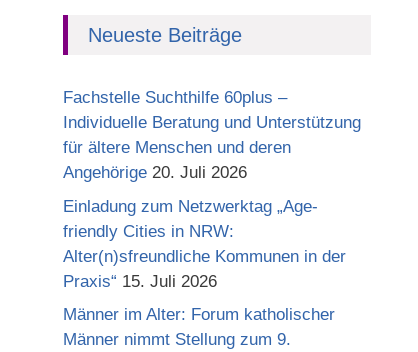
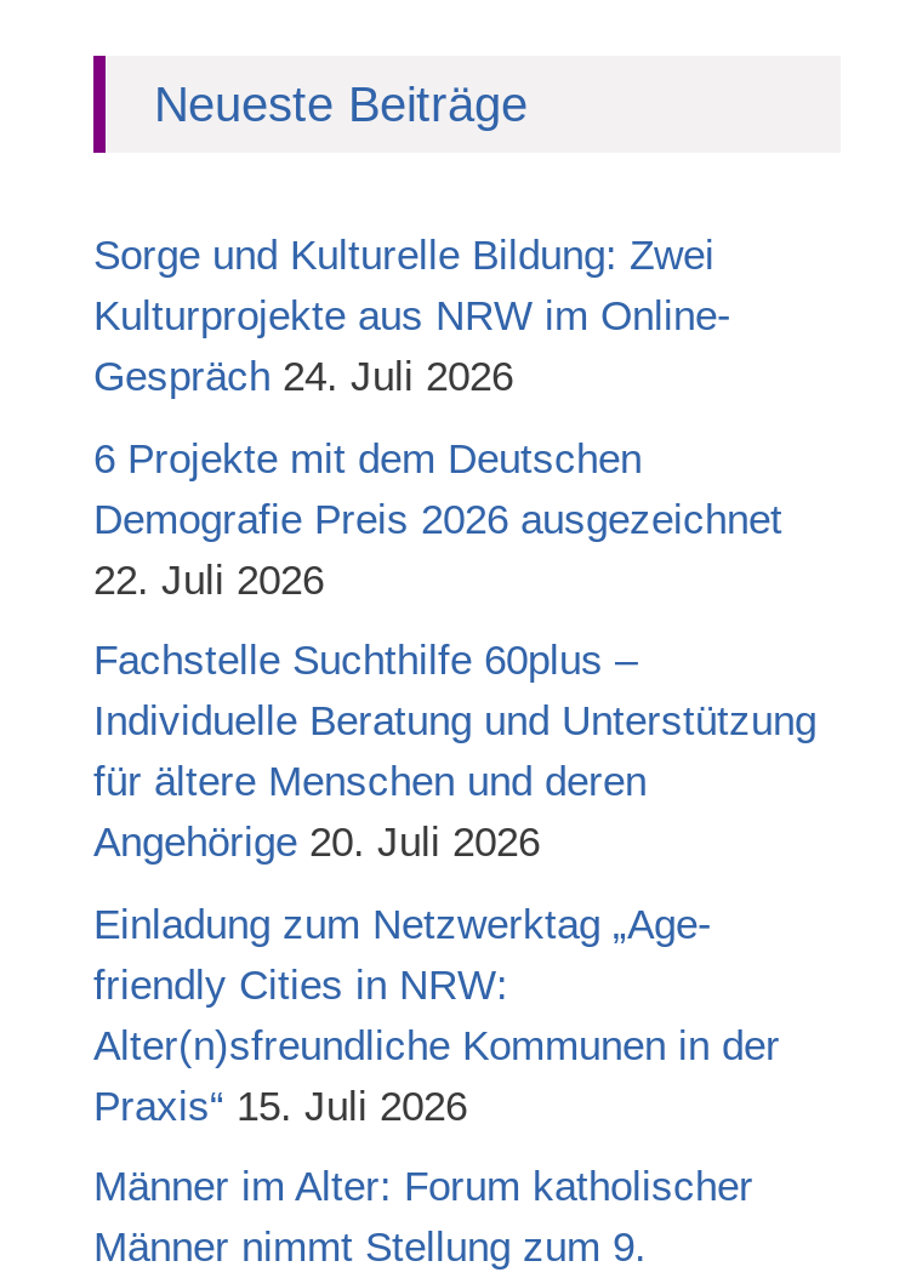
none -> [93,233,782,603] Sorge und Kulturelle Bildung: Zwei | Kulturprojekte aus NRW im Online- | Gespräch 24. Juli 2026 | 6 Projekte mit dem Deutschen | Demografie Preis 2026 ausgezeichnet | 22. Juli 2026

